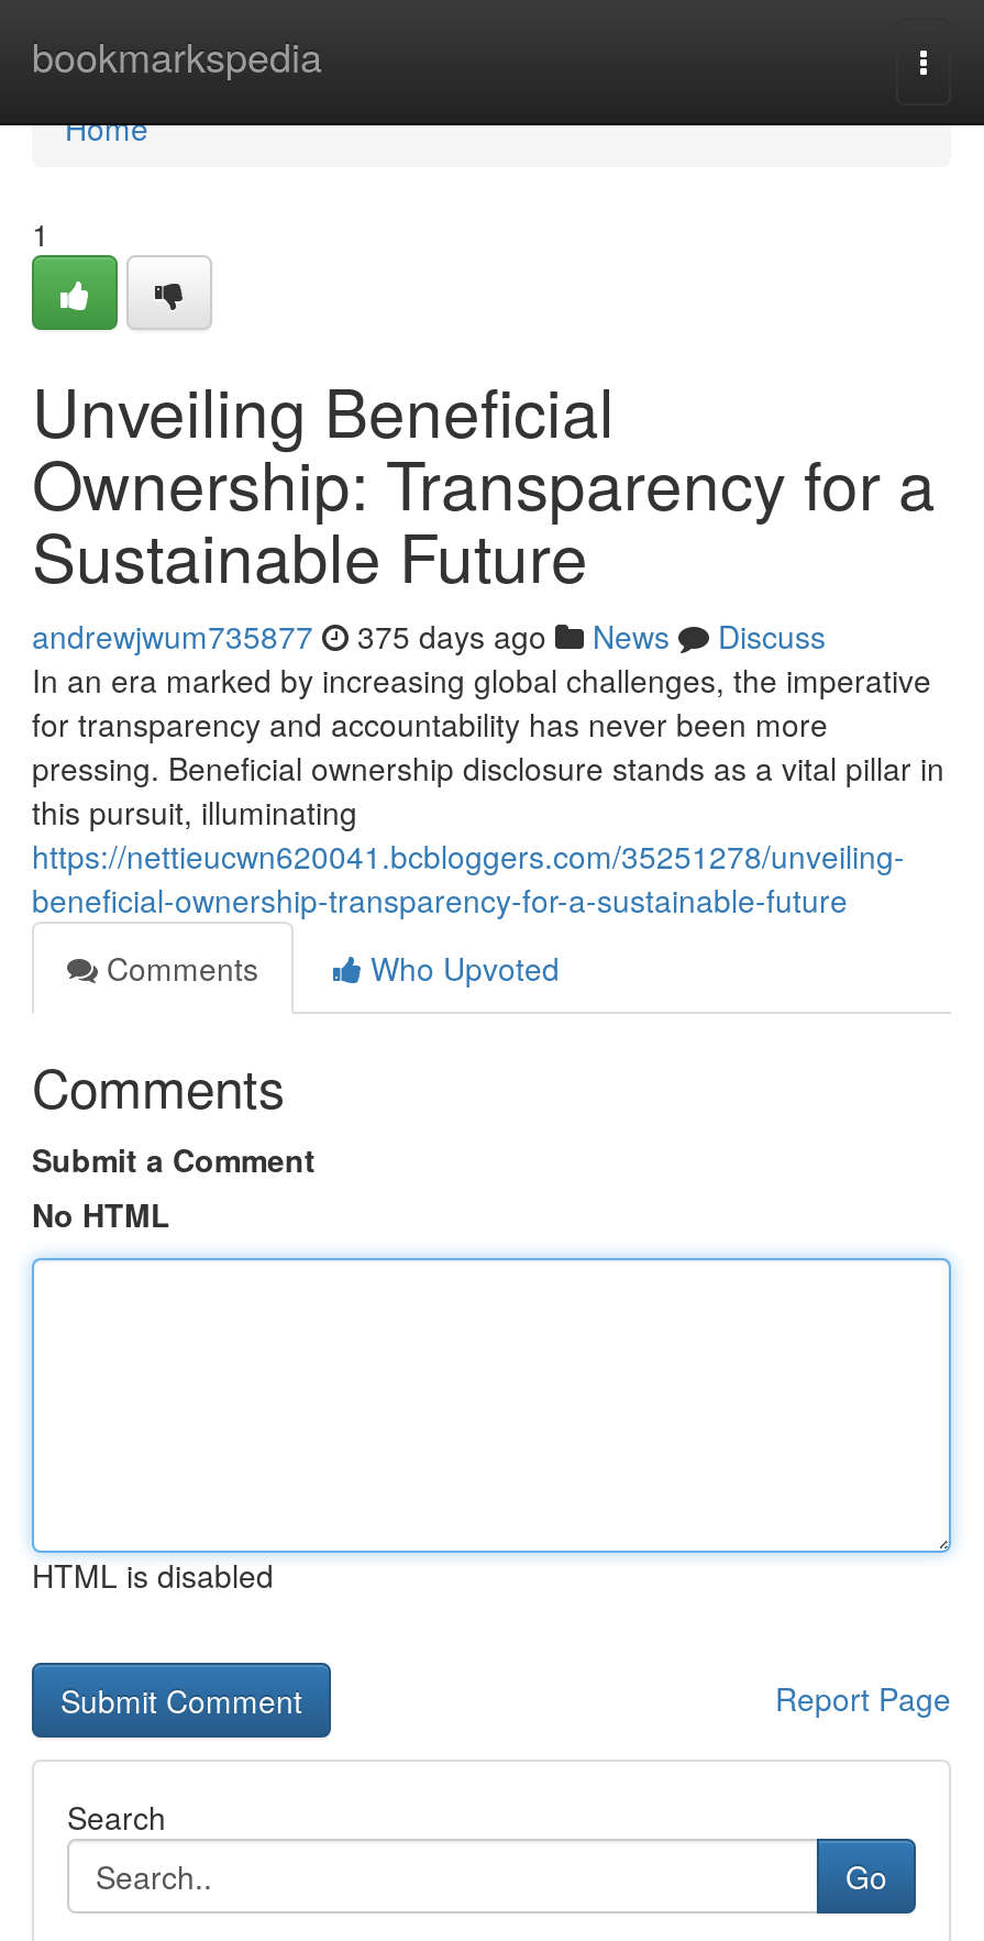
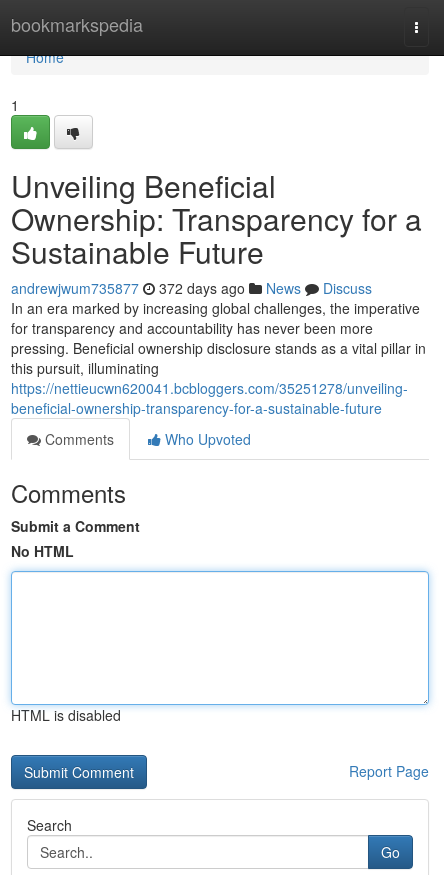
[32,614,826,658] andrewjwum735877 375 days ago News Discuss -> [11,278,372,298] andrewjwum735877 372 days ago News Discuss

